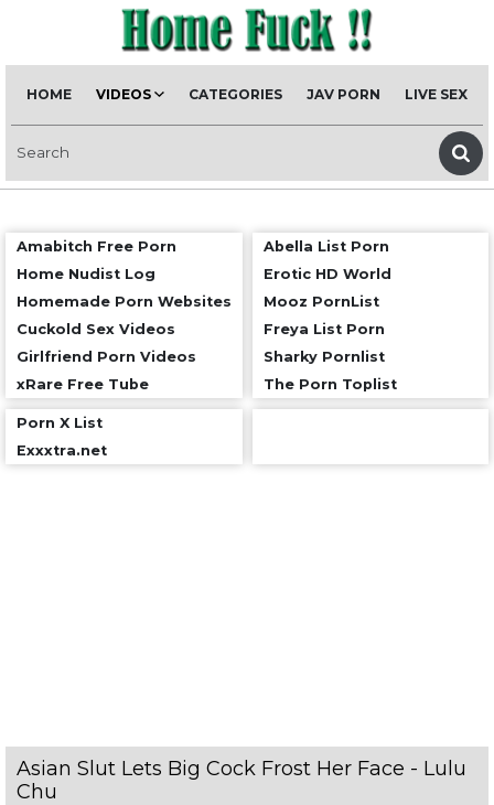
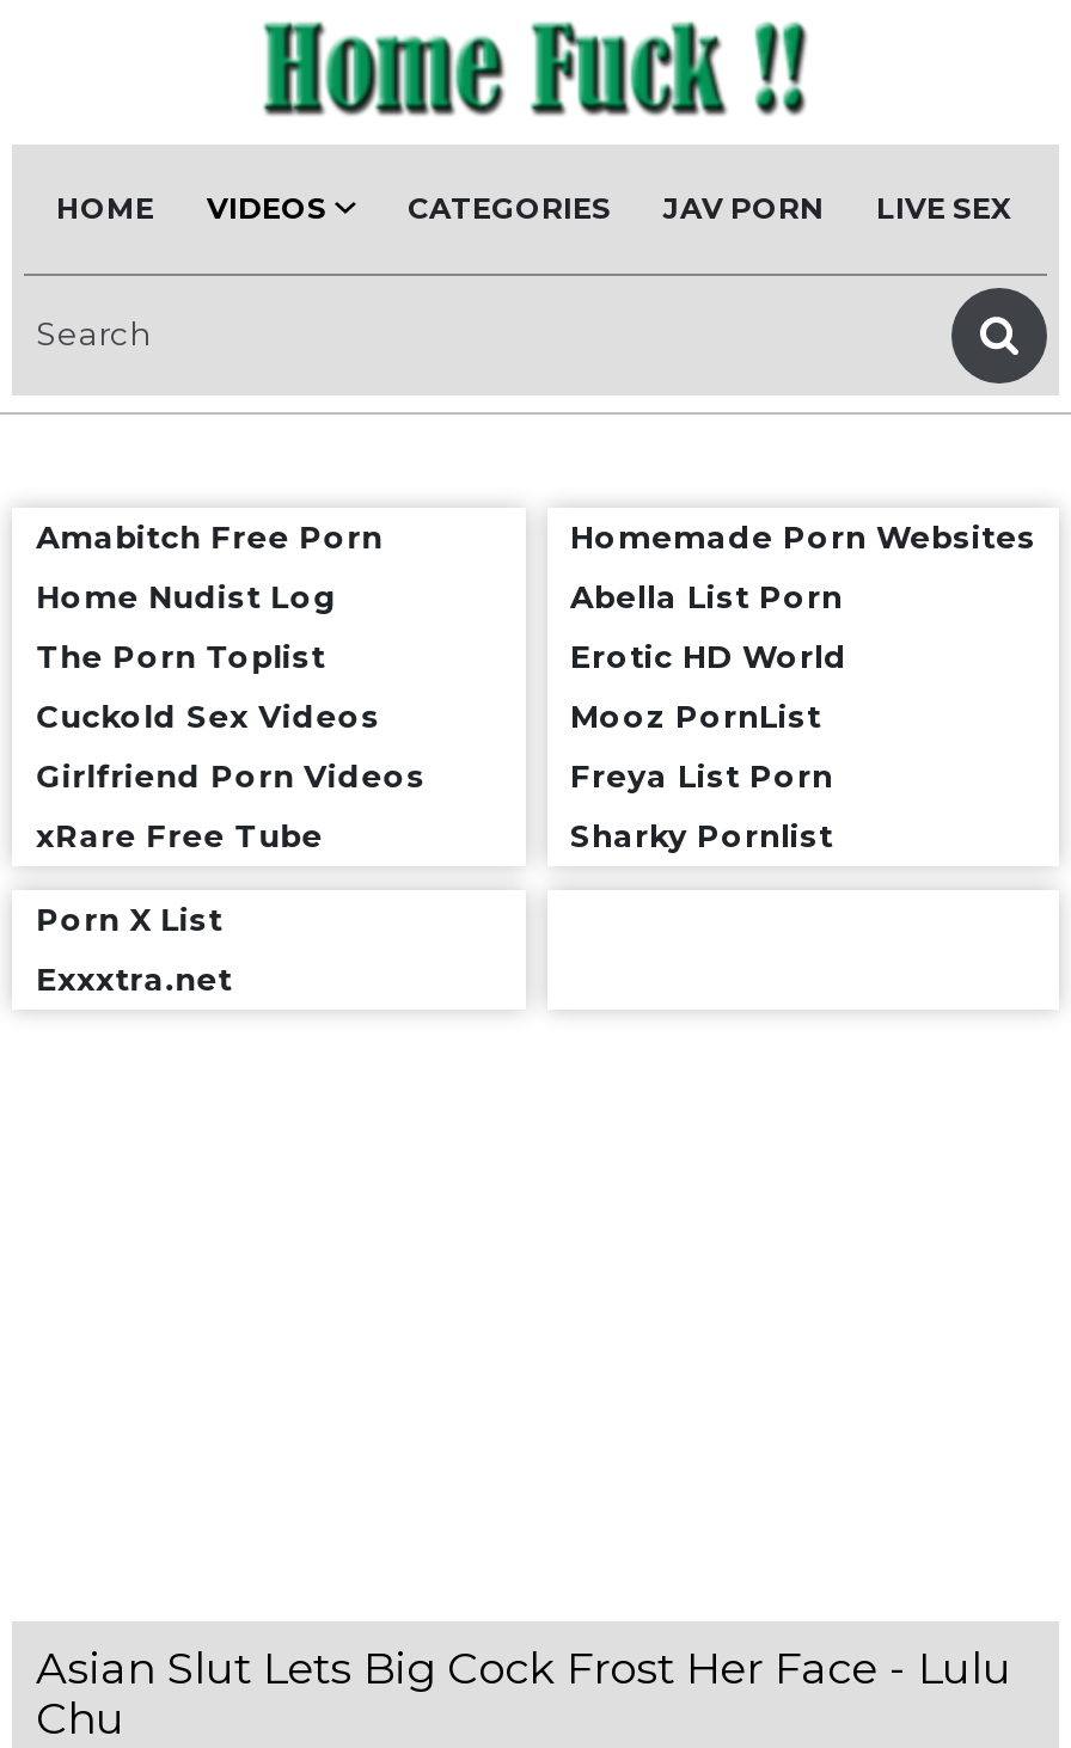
moved [263,238,391,365] -> [570,579,847,854]: Abella List Porn | Erotic HD World | Mooz PornList | Freya List Porn | Sharky Pornlist
moved [17,293,232,310] -> [570,520,1036,556]: Homemade Porn Websites
moved [263,376,396,393] -> [36,639,326,675]: The Porn Toplist

